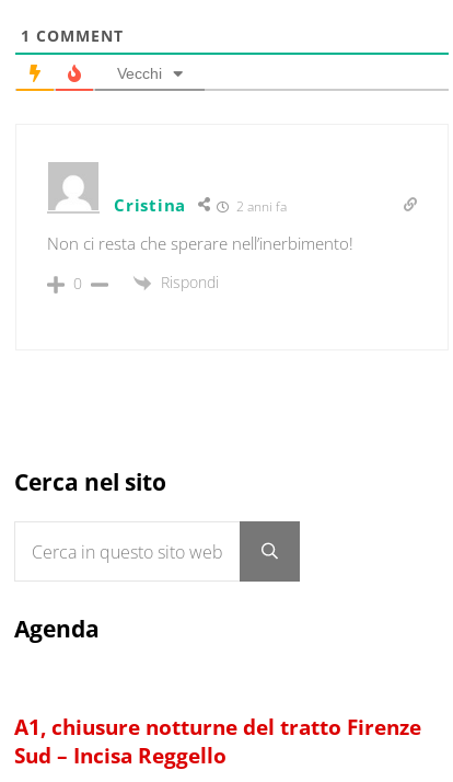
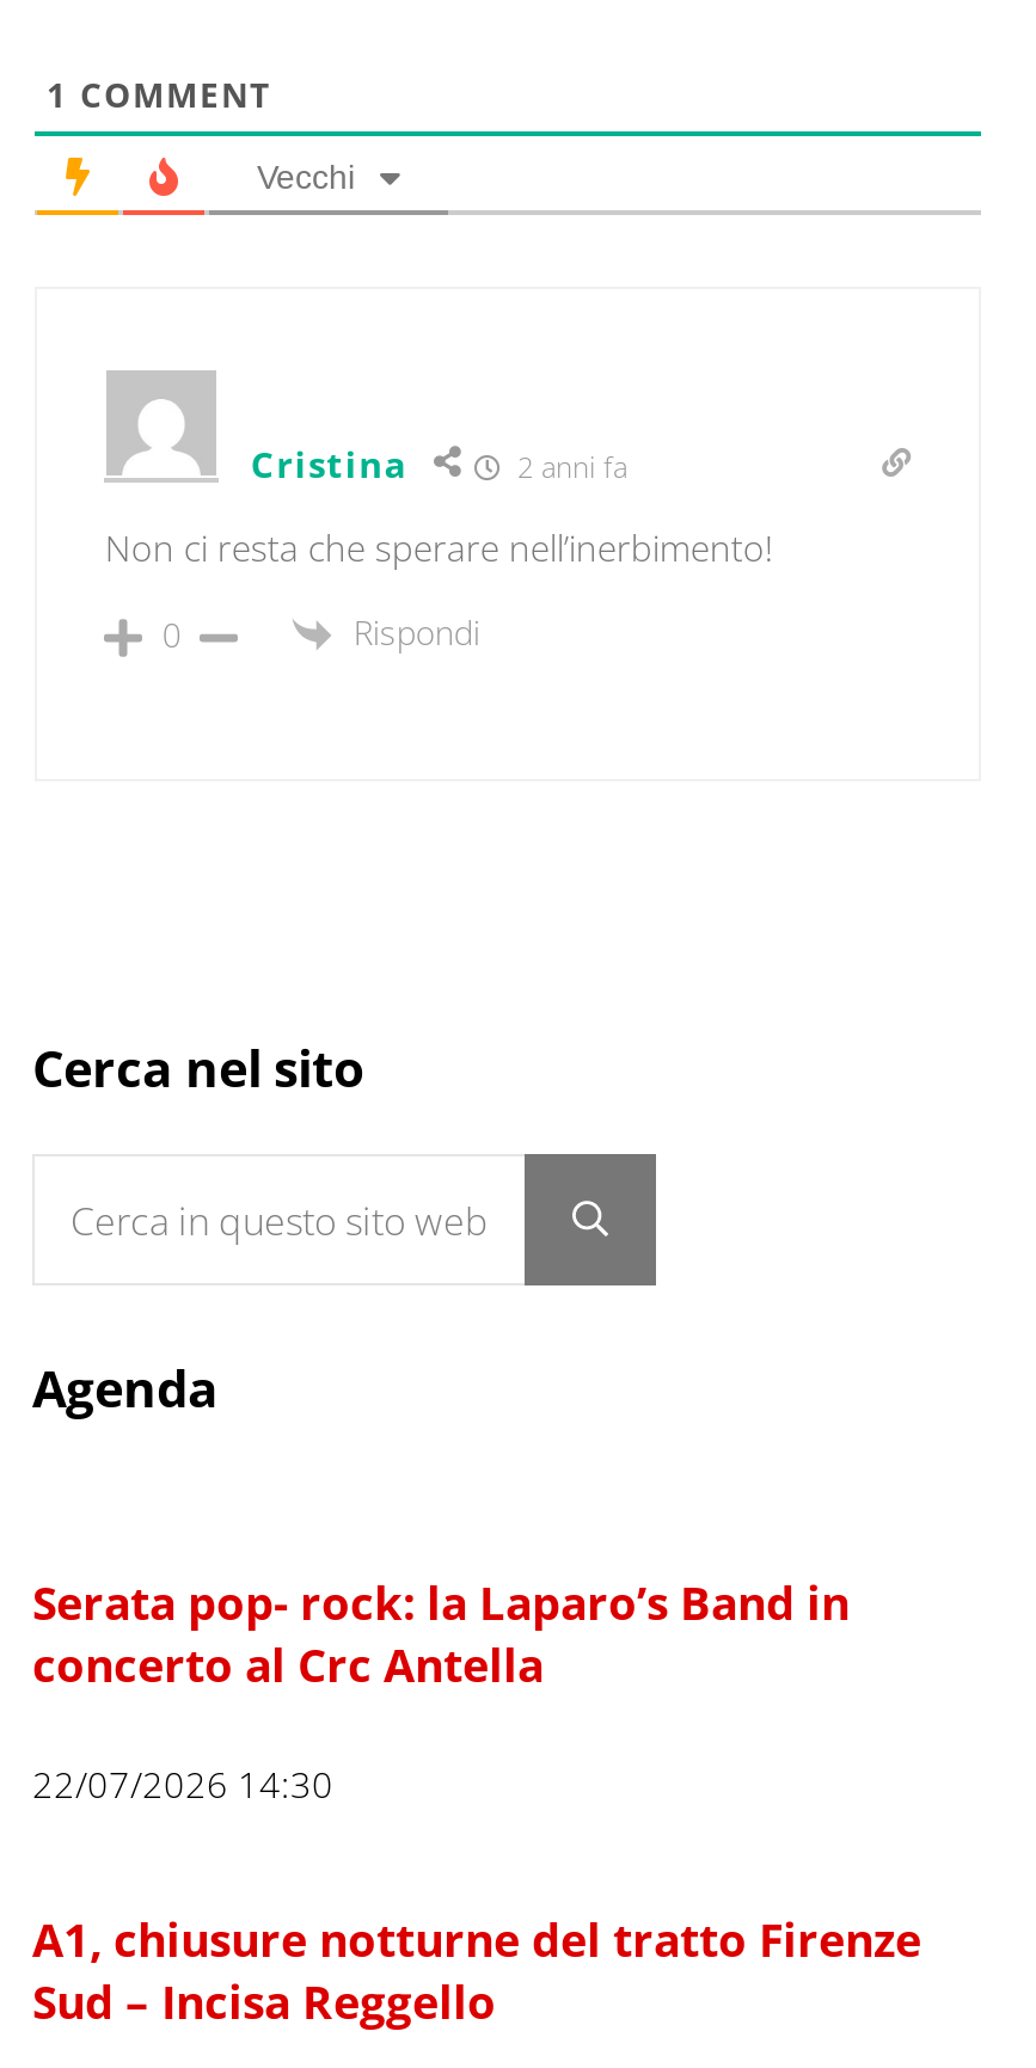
none -> [32,1573,850,1808] Serata pop- rock: la Laparo’s Band in | concerto al Crc Antella | 22/07/2026 14:30

